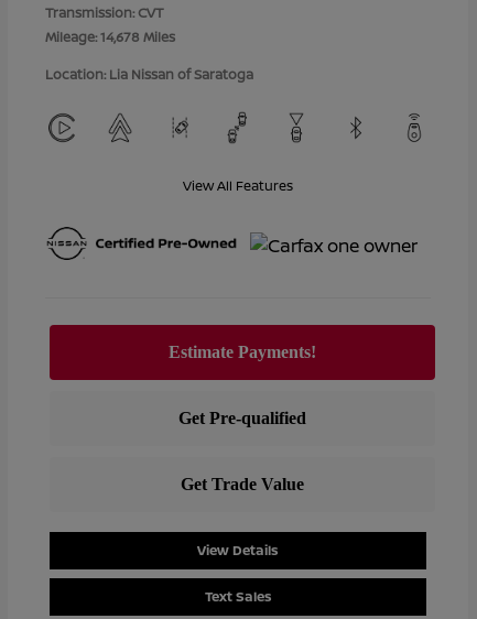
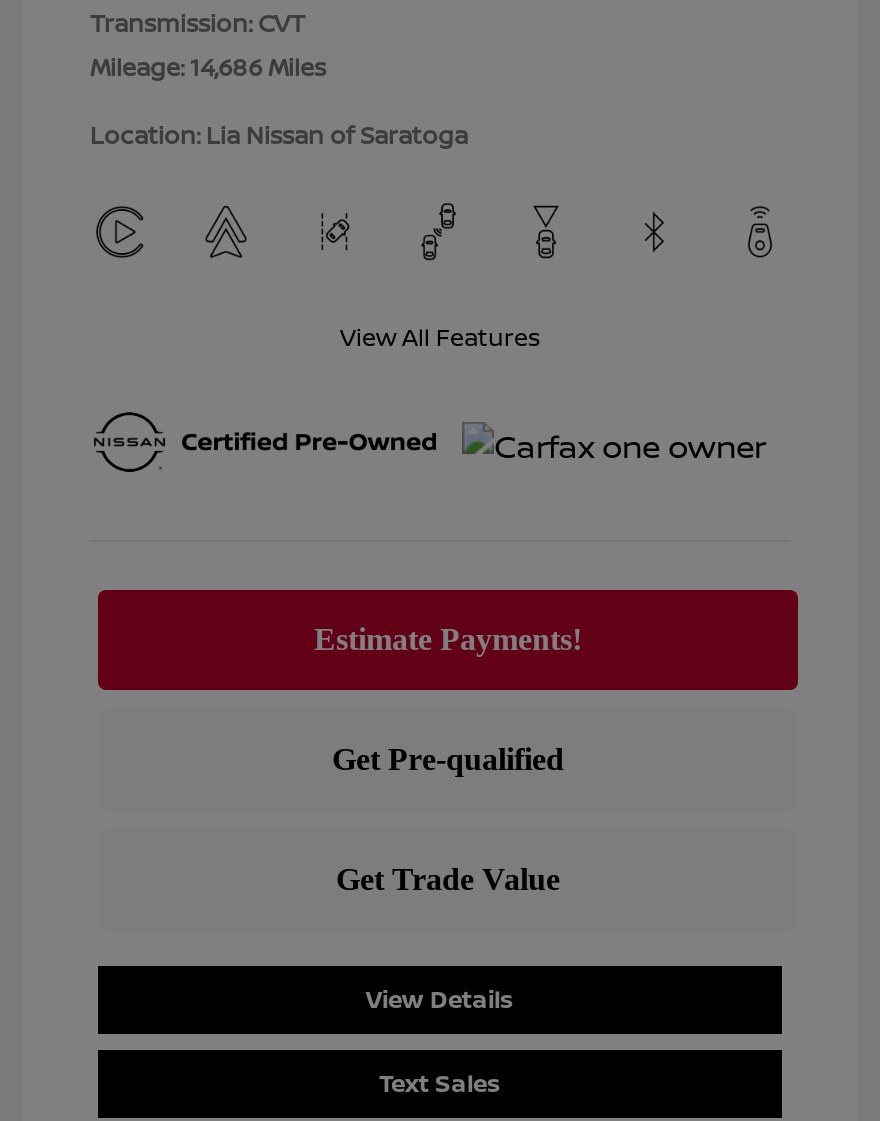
[45,28,175,46] Mileage: 14,678 Miles -> [90,50,326,84] Mileage: 14,686 Miles

